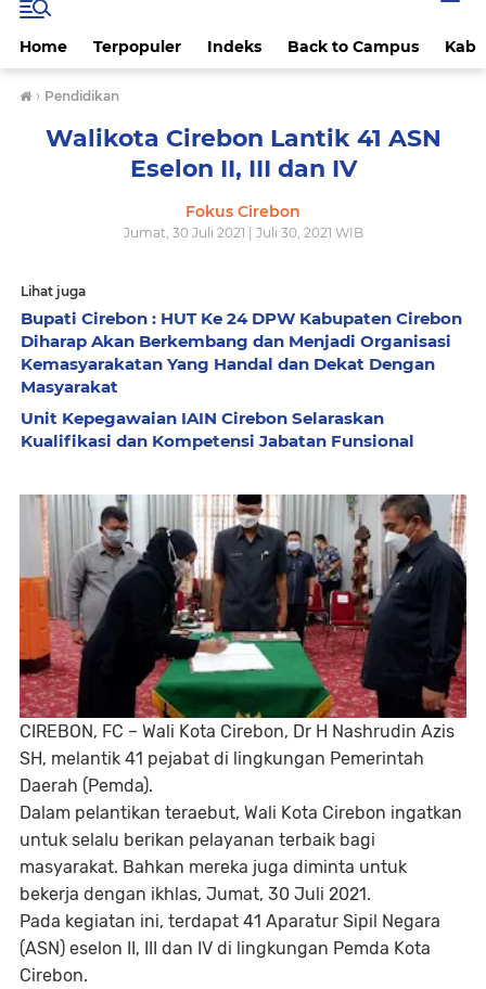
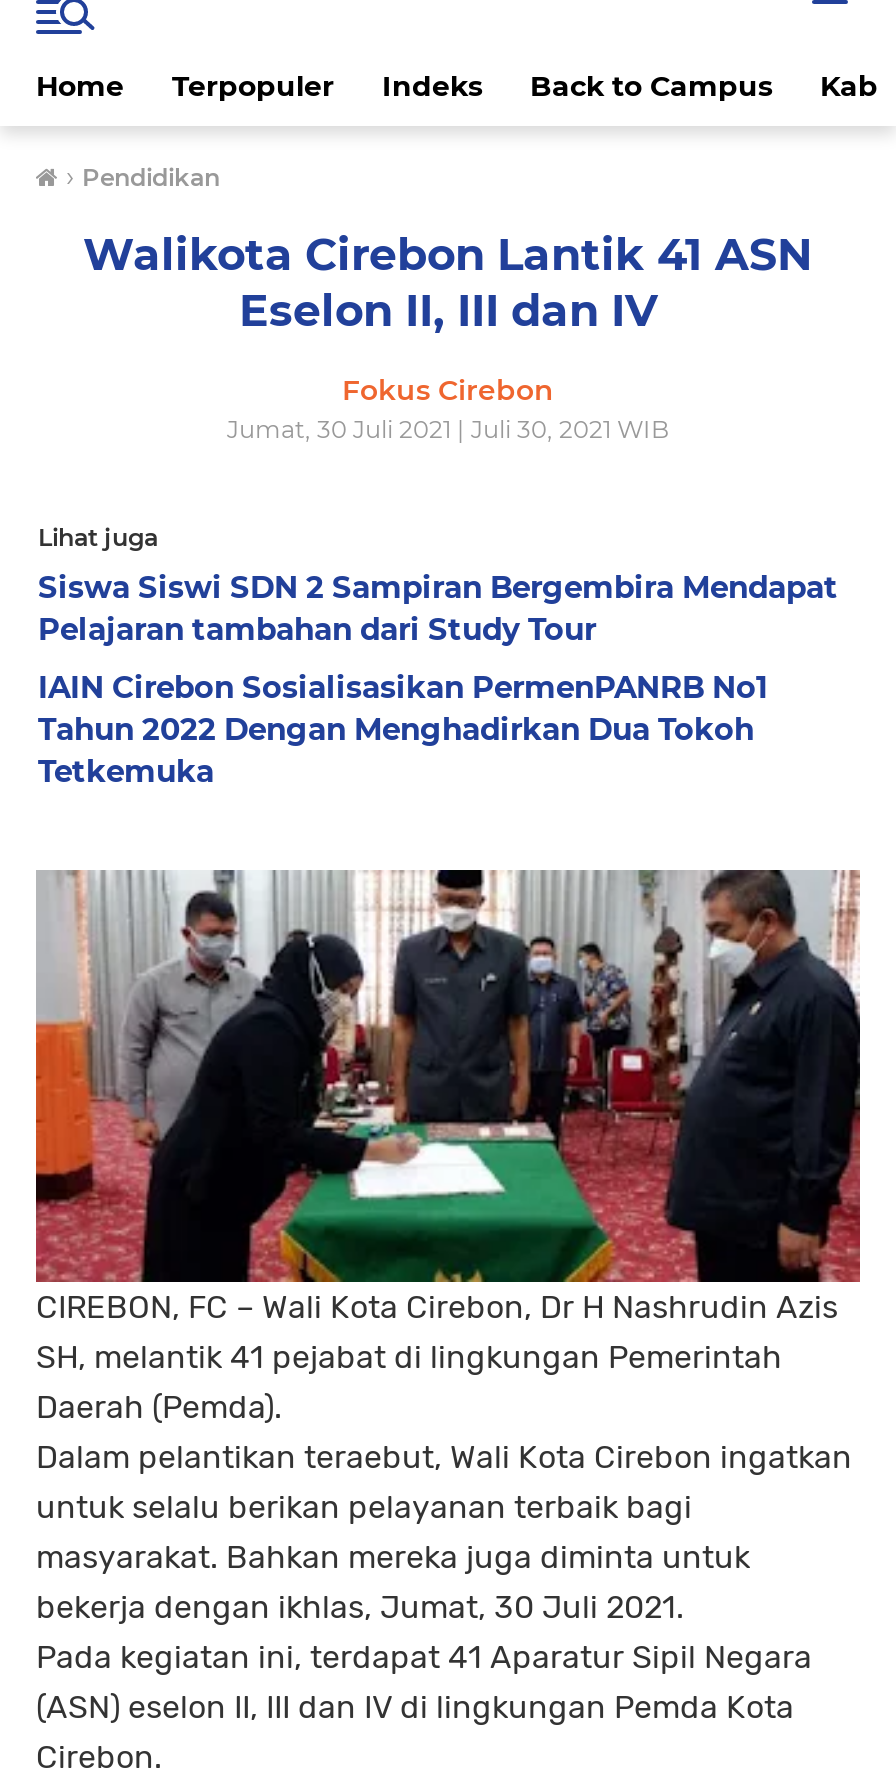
[21,308,462,397] Bupati Cirebon : HUT Ke 24 DPW Kabupaten Cirebon | Diharap Akan Berkembang dan Menjadi Organisasi | Kemasyarakatan Yang Handal dan Dekat Dengan | Masyarakat -> [38,568,838,648] Siswa Siswi SDN 2 Sampiran Bergembira Mendapat | Pelajaran tambahan dari Study Tour
[21,408,414,451] Unit Kepegawaian IAIN Cirebon Selaraskan | Kualifikasi dan Kompetensi Jabatan Funsional -> [38,668,768,790] IAIN Cirebon Sosialisasikan PermenPANRB No1 | Tahun 2022 Dengan Menghadirkan Dua Tokoh | Tetkemuka

